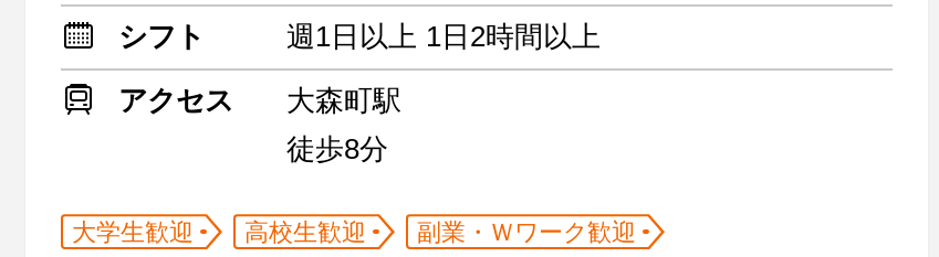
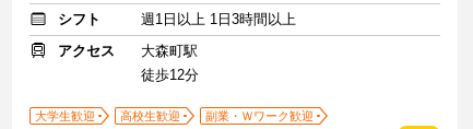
[286,20,601,53] 週1日以上 1日2時間以上 -> [141,11,296,27] 週1日以上 1日3時間以上
[286,133,388,166] 徒歩8分 -> [141,67,199,83] 徒歩12分

